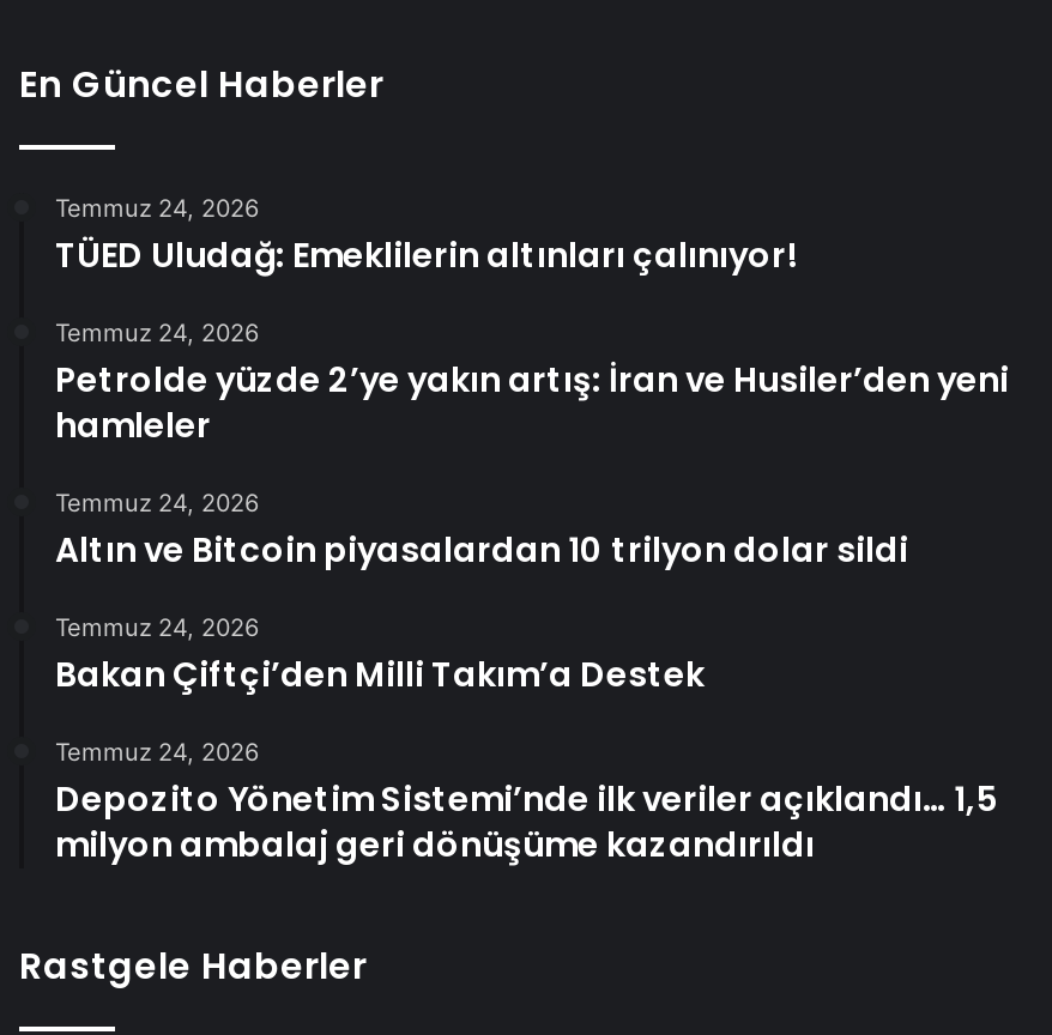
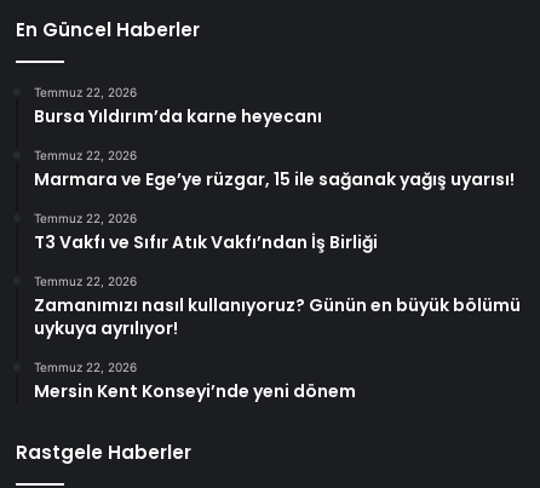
[55,192,796,278] Temmuz 24, 2026 | TÜED Uludağ: Emeklilerin altınları çalınıyor! -> [34,84,322,128] Temmuz 22, 2026 | Bursa Yıldırım’da karne heyecanı
[55,316,1009,448] Temmuz 24, 2026 | Petrolde yüzde 2’ye yakın artış: İran ve Husiler’den yeni | hamleler -> [34,147,515,191] Temmuz 22, 2026 | Marmara ve Ege’ye rüzgar, 15 ile sağanak yağış uyarısı!
[55,486,908,573] Temmuz 24, 2026 | Altın ve Bitcoin piyasalardan 10 trilyon dolar sildi -> [34,210,378,254] Temmuz 22, 2026 | T3 Vakfı ve Sıfır Atık Vakfı’ndan İş Birliği
[55,611,705,697] Temmuz 24, 2026 | Bakan Çiftçi’den Milli Takım’a Destek -> [34,273,521,340] Temmuz 22, 2026 | Zamanımızı nasıl kullanıyoruz? Günün en büyük bölümü | uykuya ayrılıyor!
[55,736,997,867] Temmuz 24, 2026 | Depozito Yönetim Sistemi’nde ilk veriler açıklandı… 1,5 | milyon ambalaj geri dönüşüme kazandırıldı -> [34,359,356,403] Temmuz 22, 2026 | Mersin Kent Konseyi’nde yeni dönem

